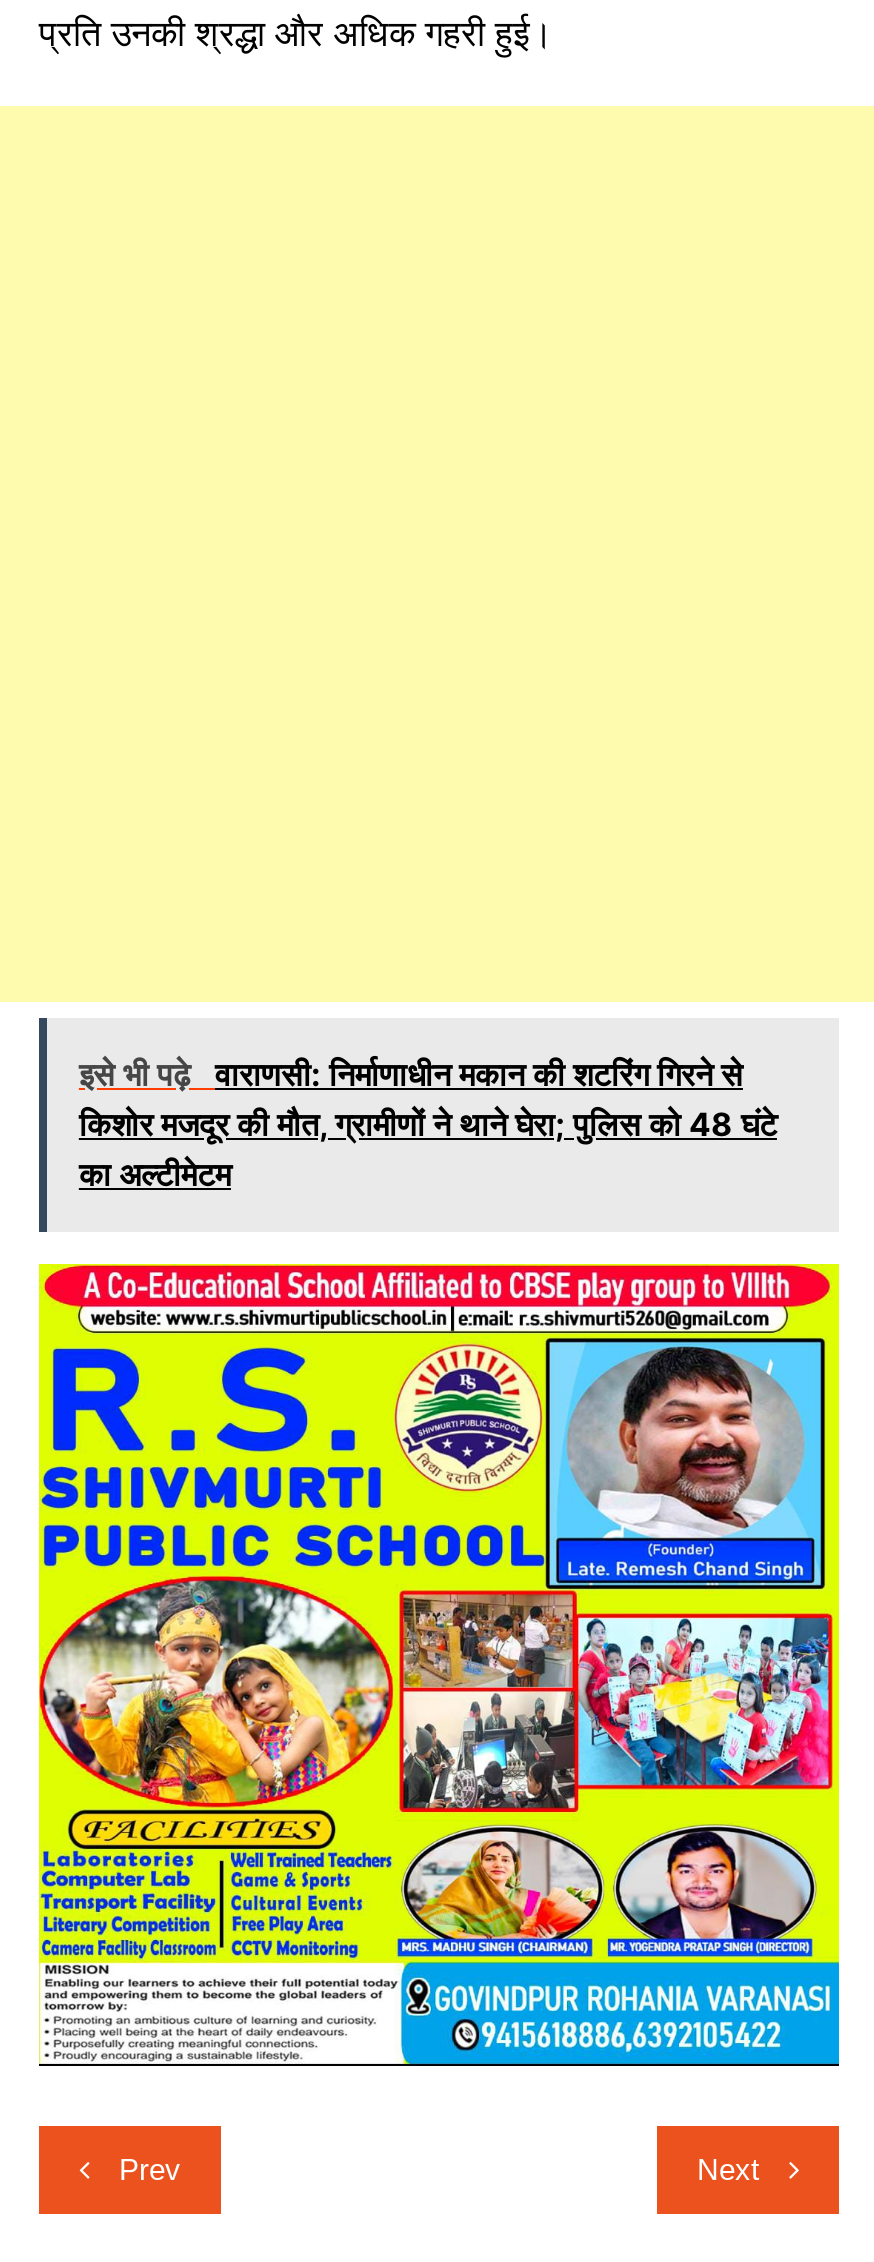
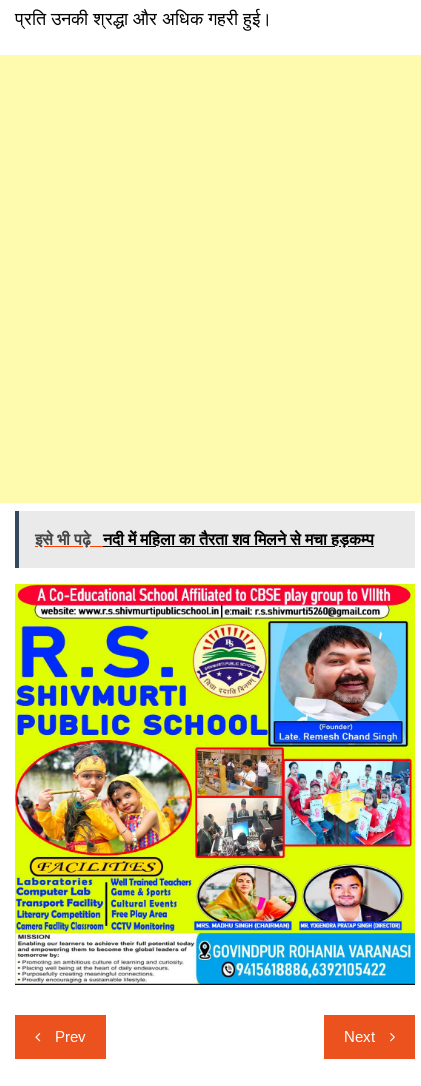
[79,1054,777,1194] इसे भी पढ़े वाराणसी: निर्माणाधीन मकान की शटरिंग गिरने से | किशोर मजदूर की मौत, ग्रामीणों ने थाने घेरा; पुलिस को 48 घंटे | का अल्टीमेटम -> [35,529,374,549] इसे भी पढ़े नदी में महिला का तैरता शव मिलने से मचा हड़कम्प

